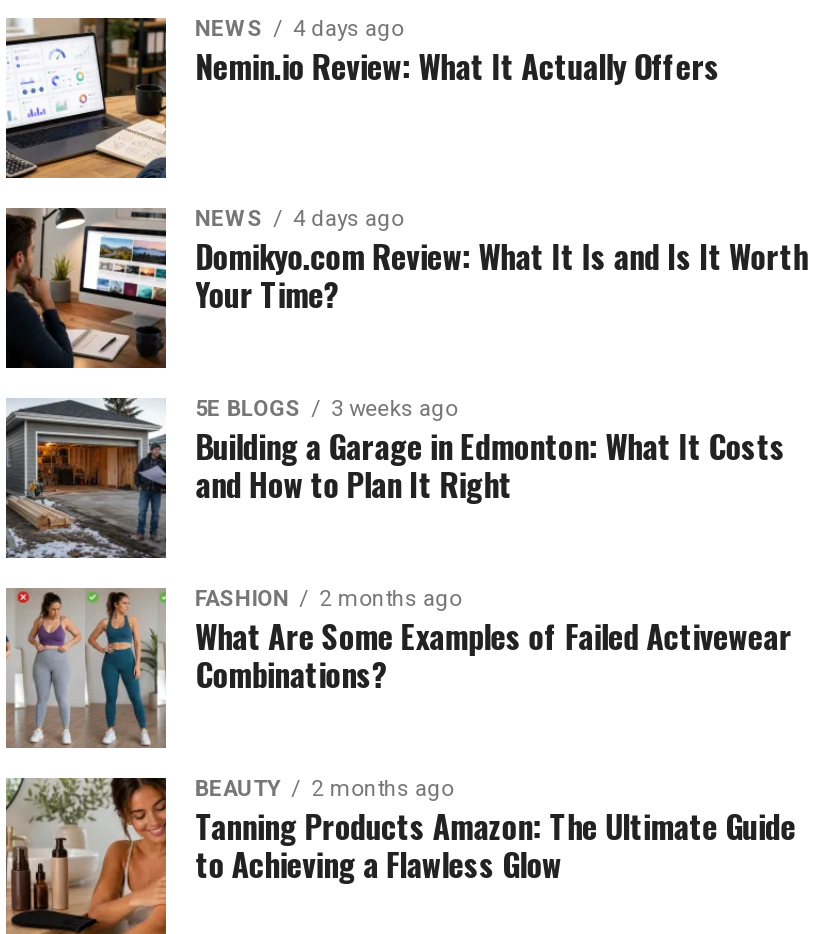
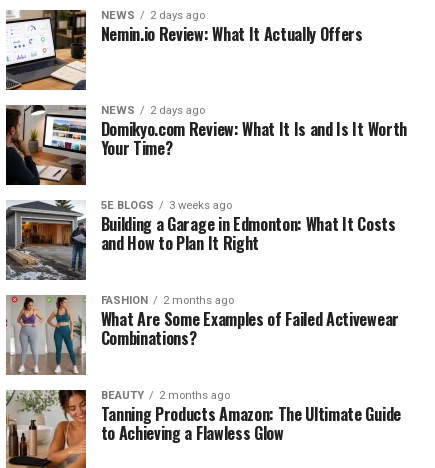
[195,16,403,42] NEWS 4 days ago -> [101,9,205,22] NEWS 2 days ago
[195,206,403,232] NEWS 4 days ago -> [101,104,205,117] NEWS 2 days ago

